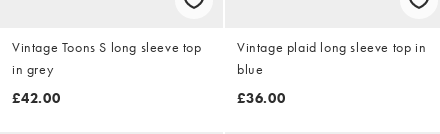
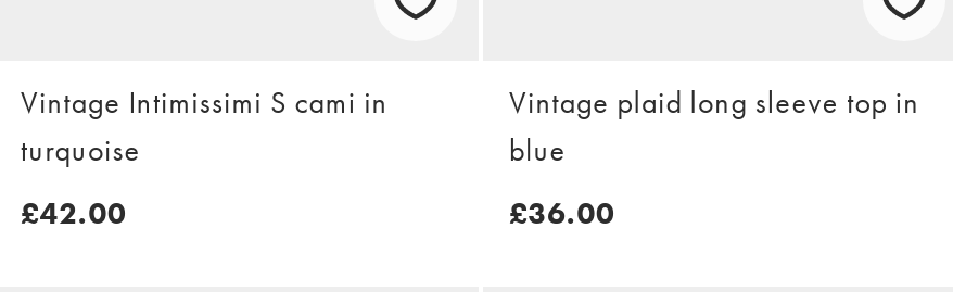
[12,38,202,78] Vintage Toons S long sleeve top | in grey -> [21,82,388,168] Vintage Intimissimi S cami in | turquoise

